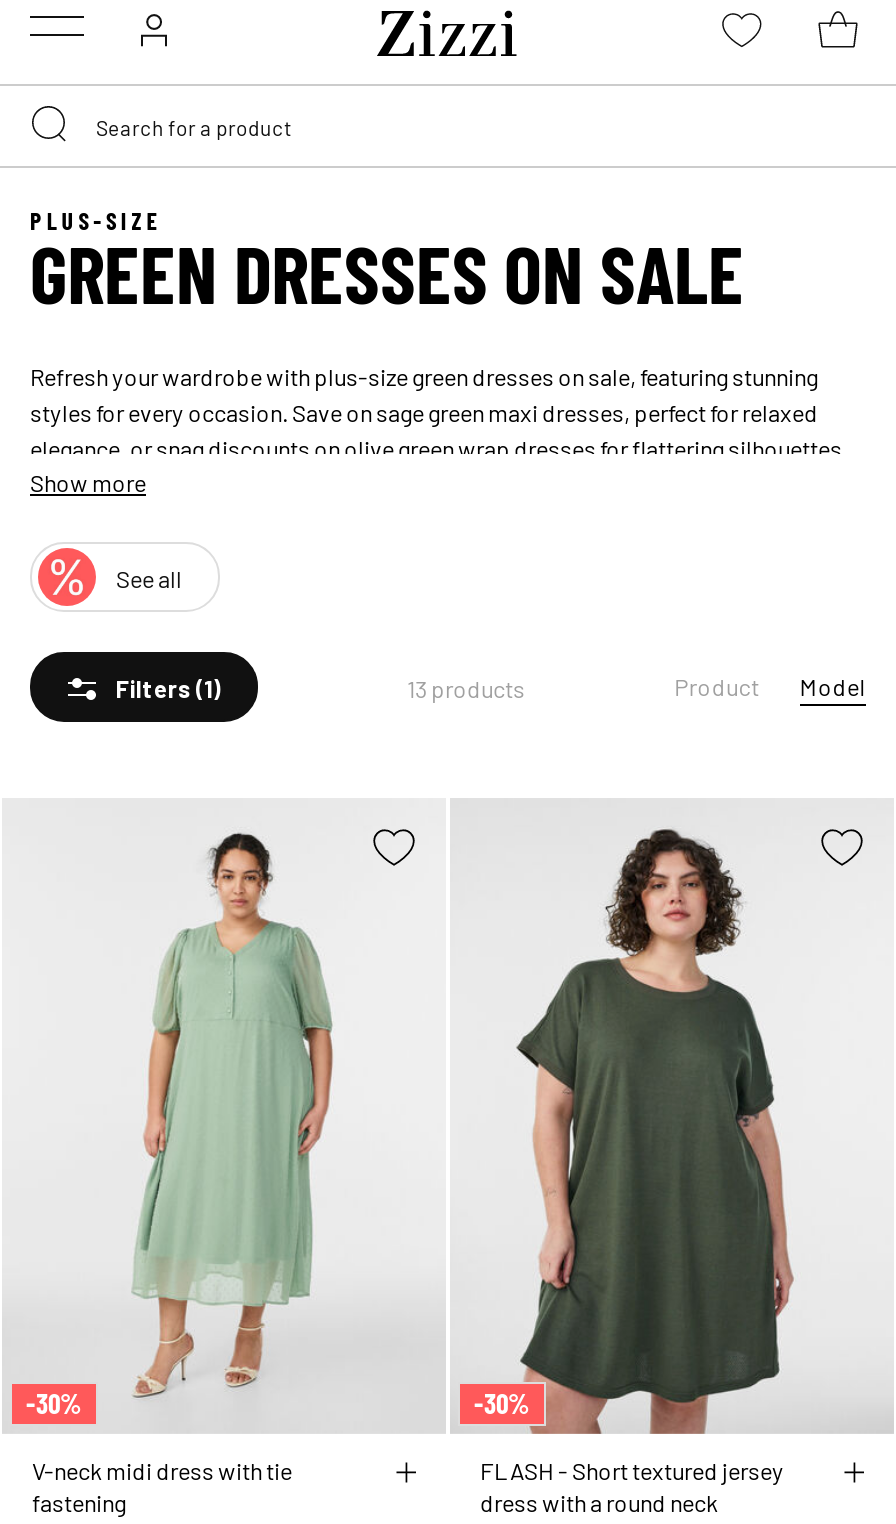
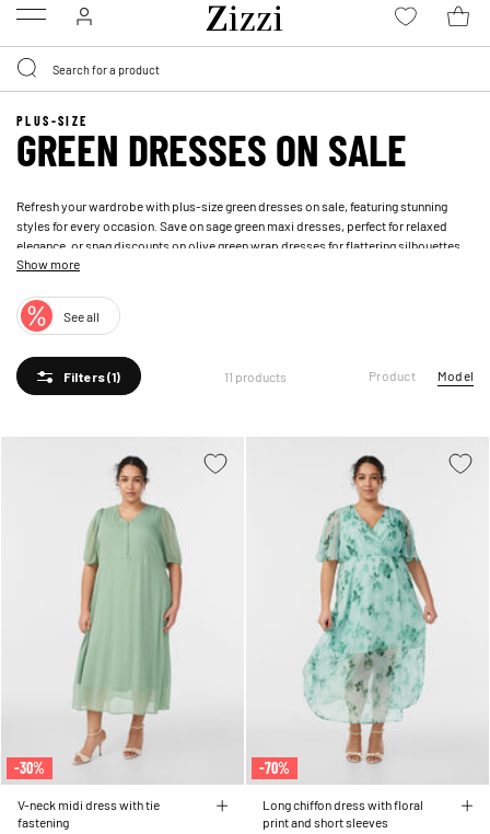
[407,671,525,703] 13 products -> [224,367,286,385] 11 products
[474,828,798,1434] [image] | -30% -> [259,454,439,784] [image] | -70%
[480,1454,784,1518] FLASH - Short textured jersey | dress with a round neck -> [262,796,423,831] Long chiffon dress with floral | print and short sleeves

